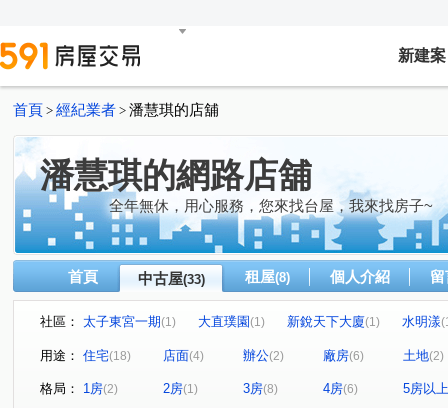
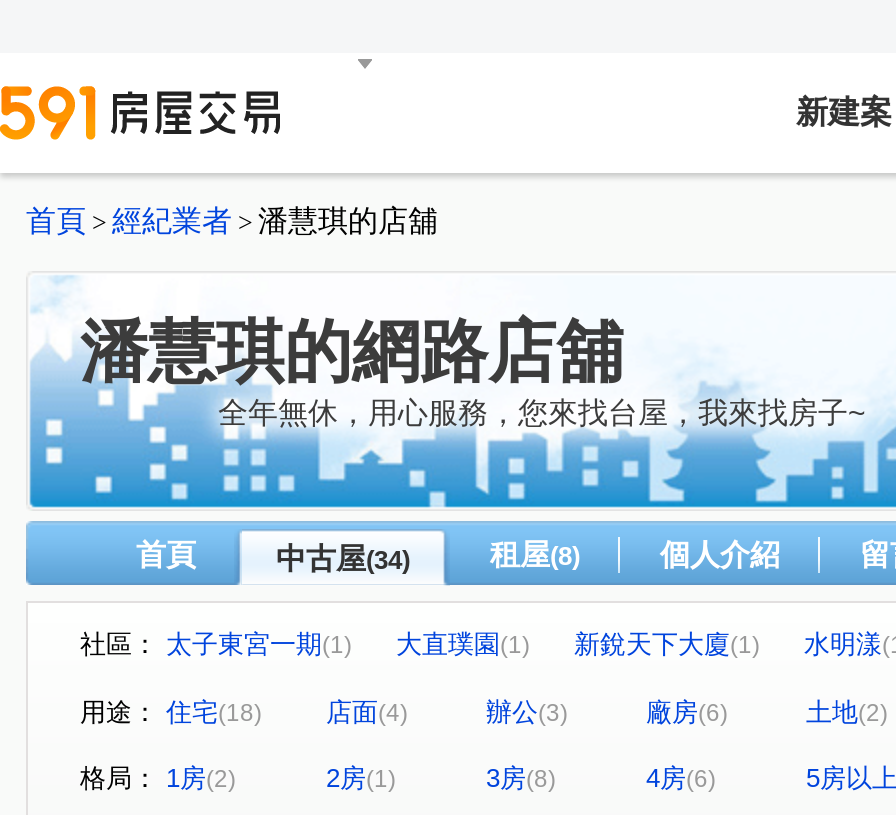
[138,270,205,287] 中古屋(33) -> [276,541,410,575] 中古屋(34)
[243,348,284,363] 辦公(2) -> [486,697,568,727] 辦公(3)

